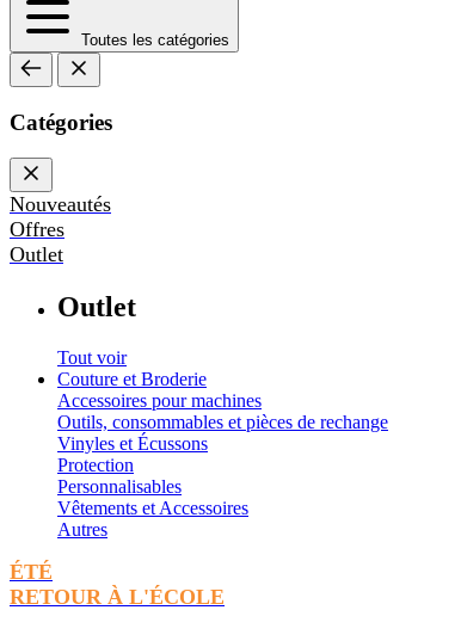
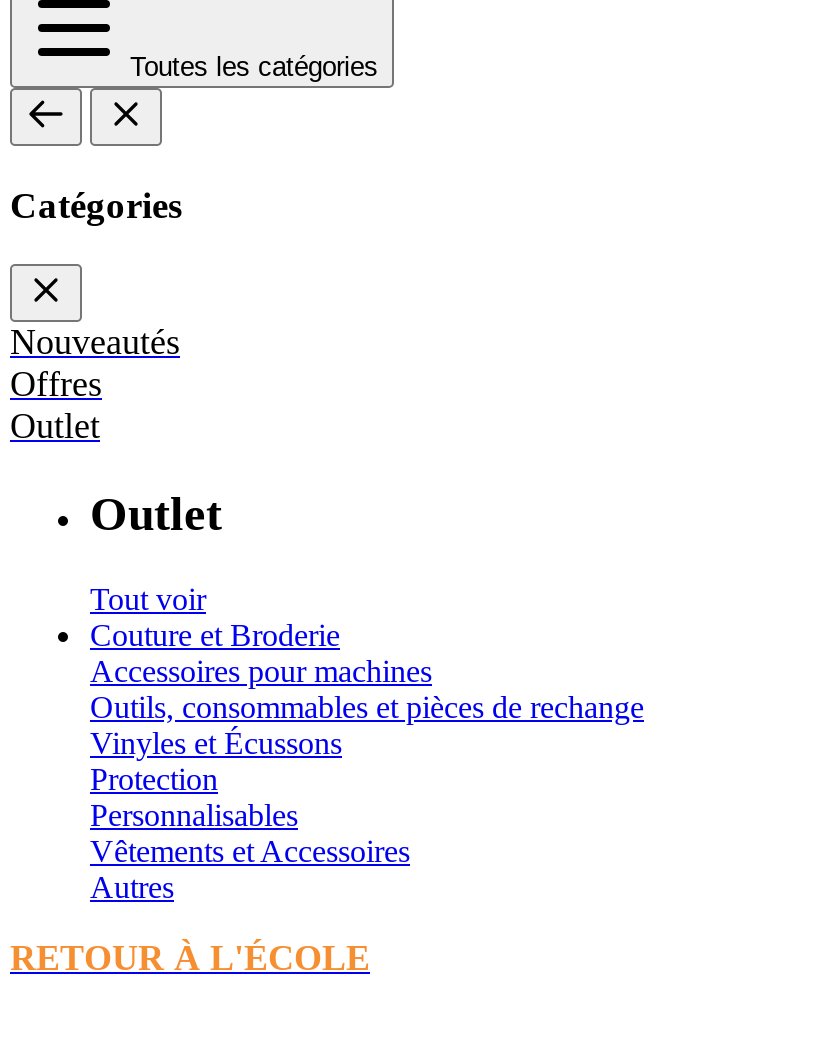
[10,560,53,584] ÉTÉ -> none

